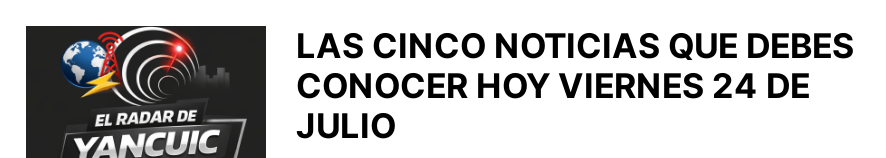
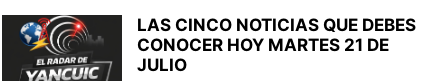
[296,66,810,106] CONOCER HOY VIERNES 24 DE -> [137,35,389,55] CONOCER HOY MARTES 21 DE

